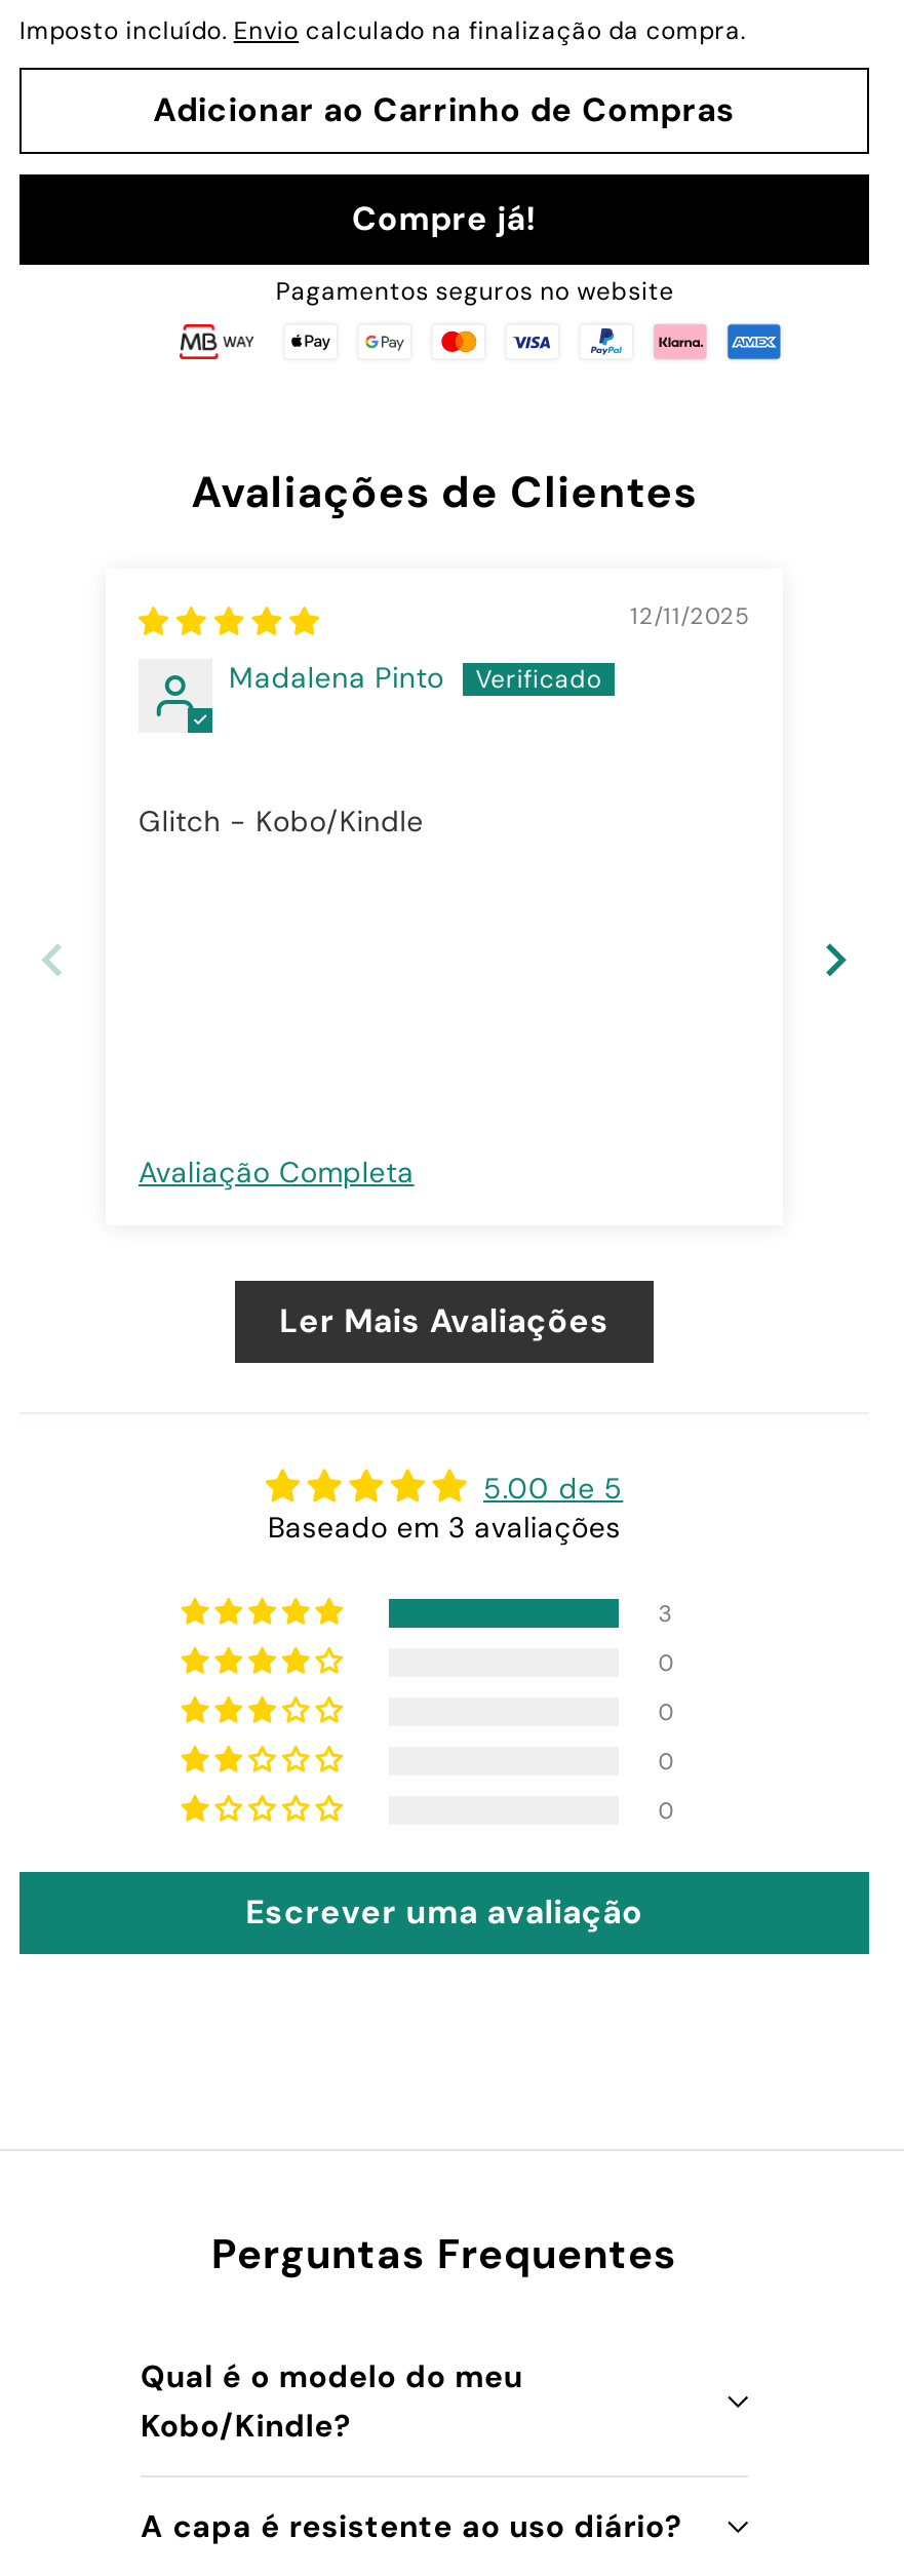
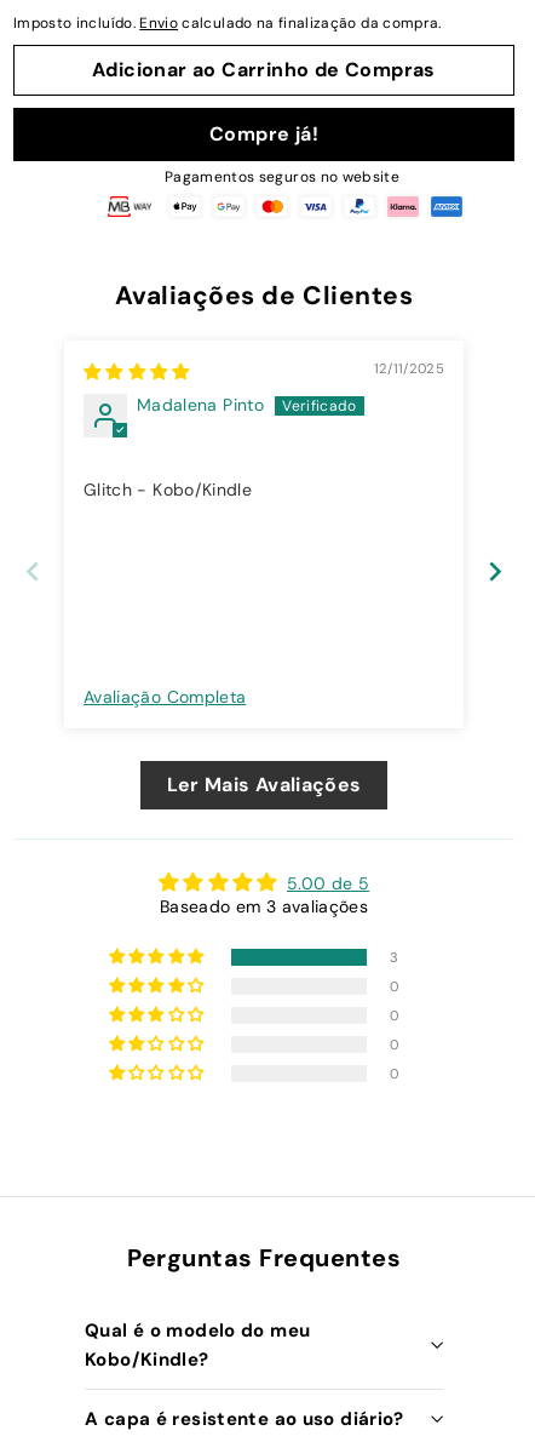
[245,1890,643,1933] Escrever uma avaliação -> none

